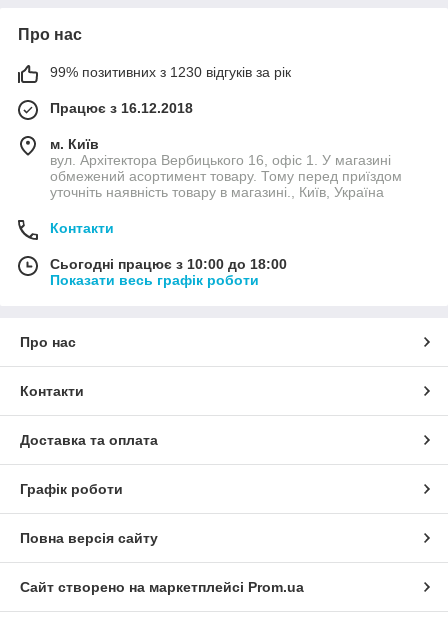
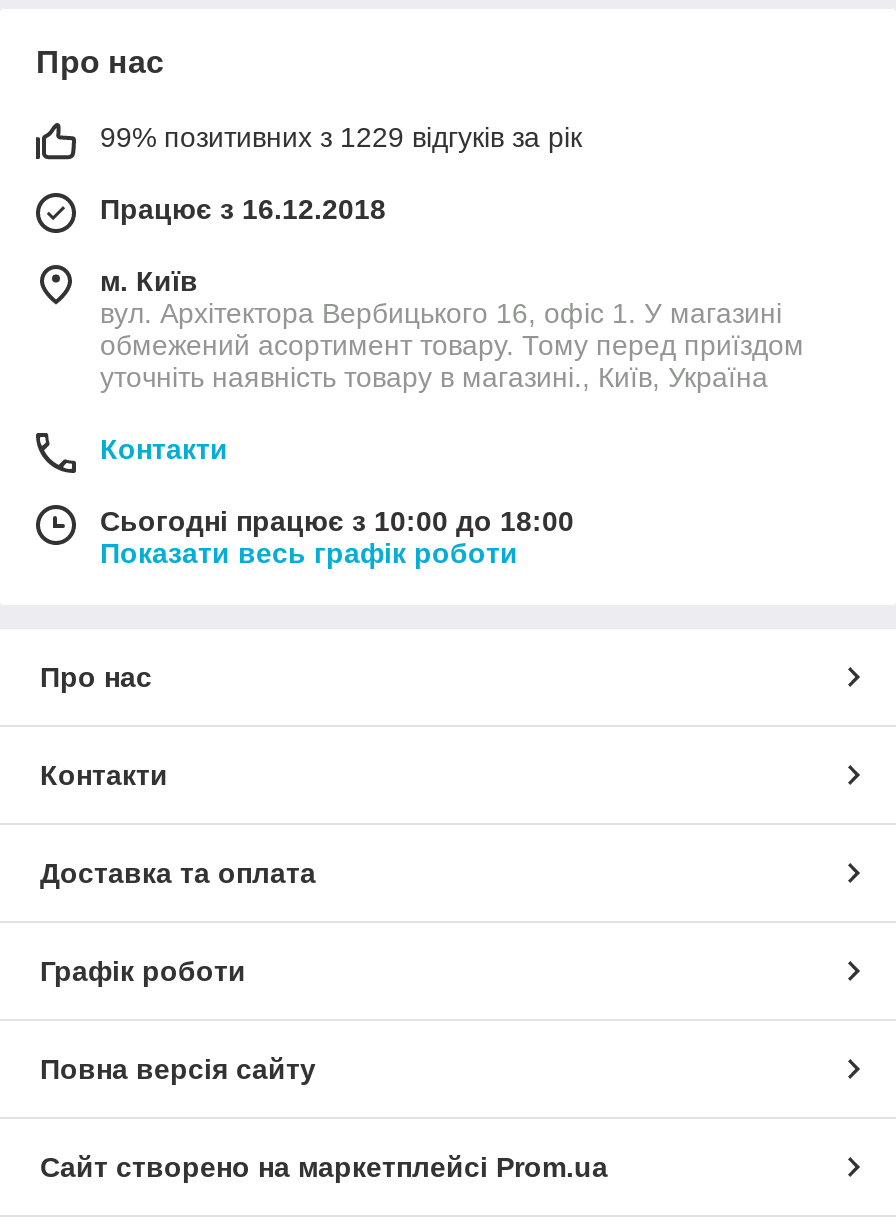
[50,64,291,80] 99% позитивних з 1230 відгуків за рік -> [100,121,582,153] 99% позитивних з 1229 відгуків за рік

